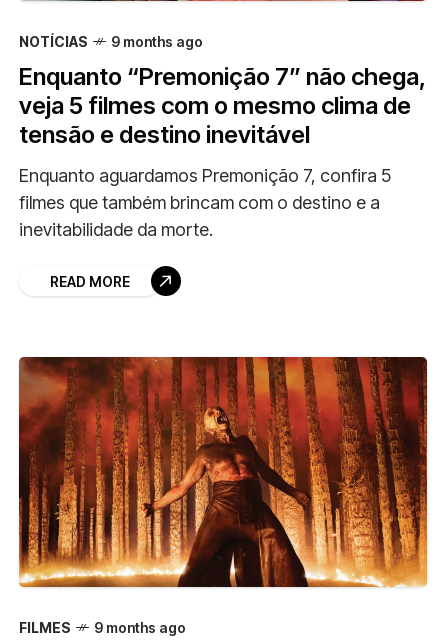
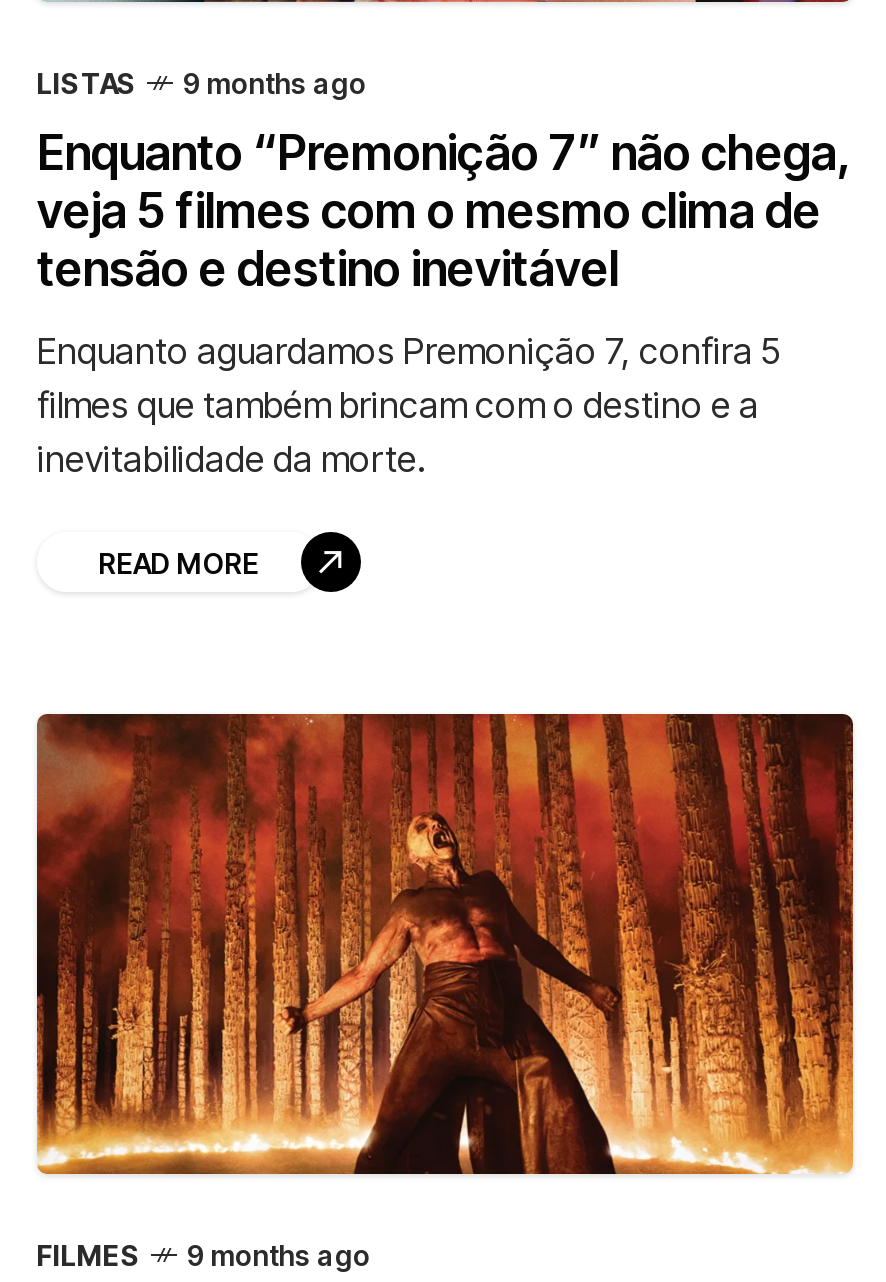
[19,33,88,50] NOTÍCIAS -> [37,66,137,100] LISTAS

